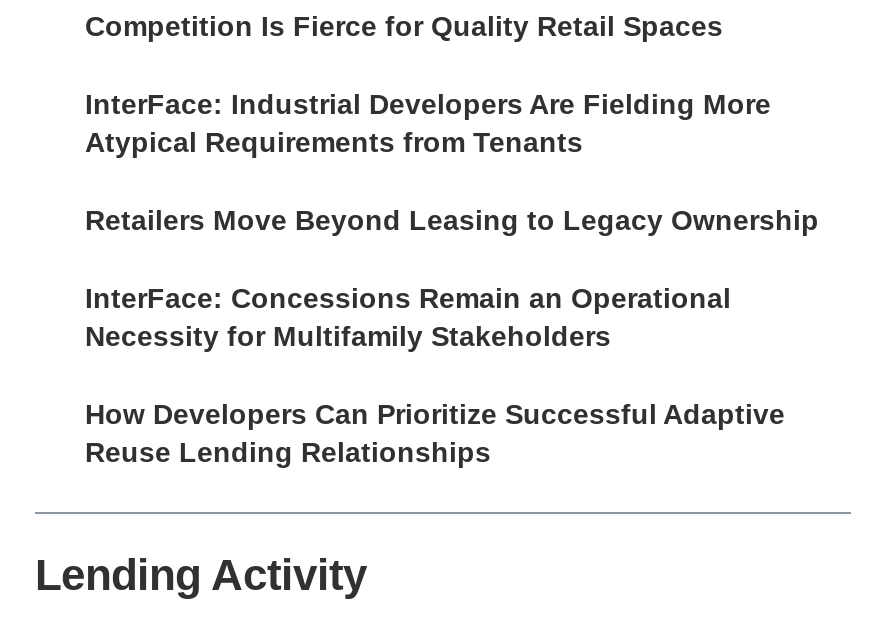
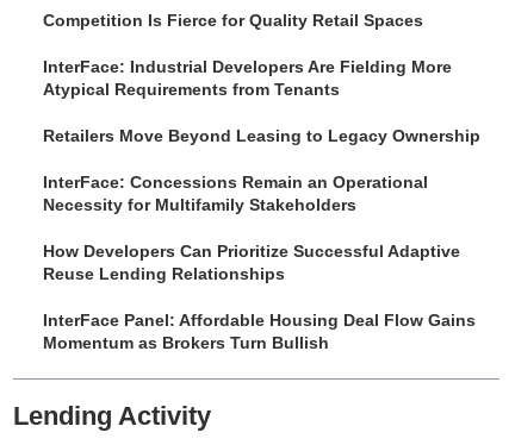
none -> [43,311,476,353] InterFace Panel: Affordable Housing Deal Flow Gains | Momentum as Brokers Turn Bullish

